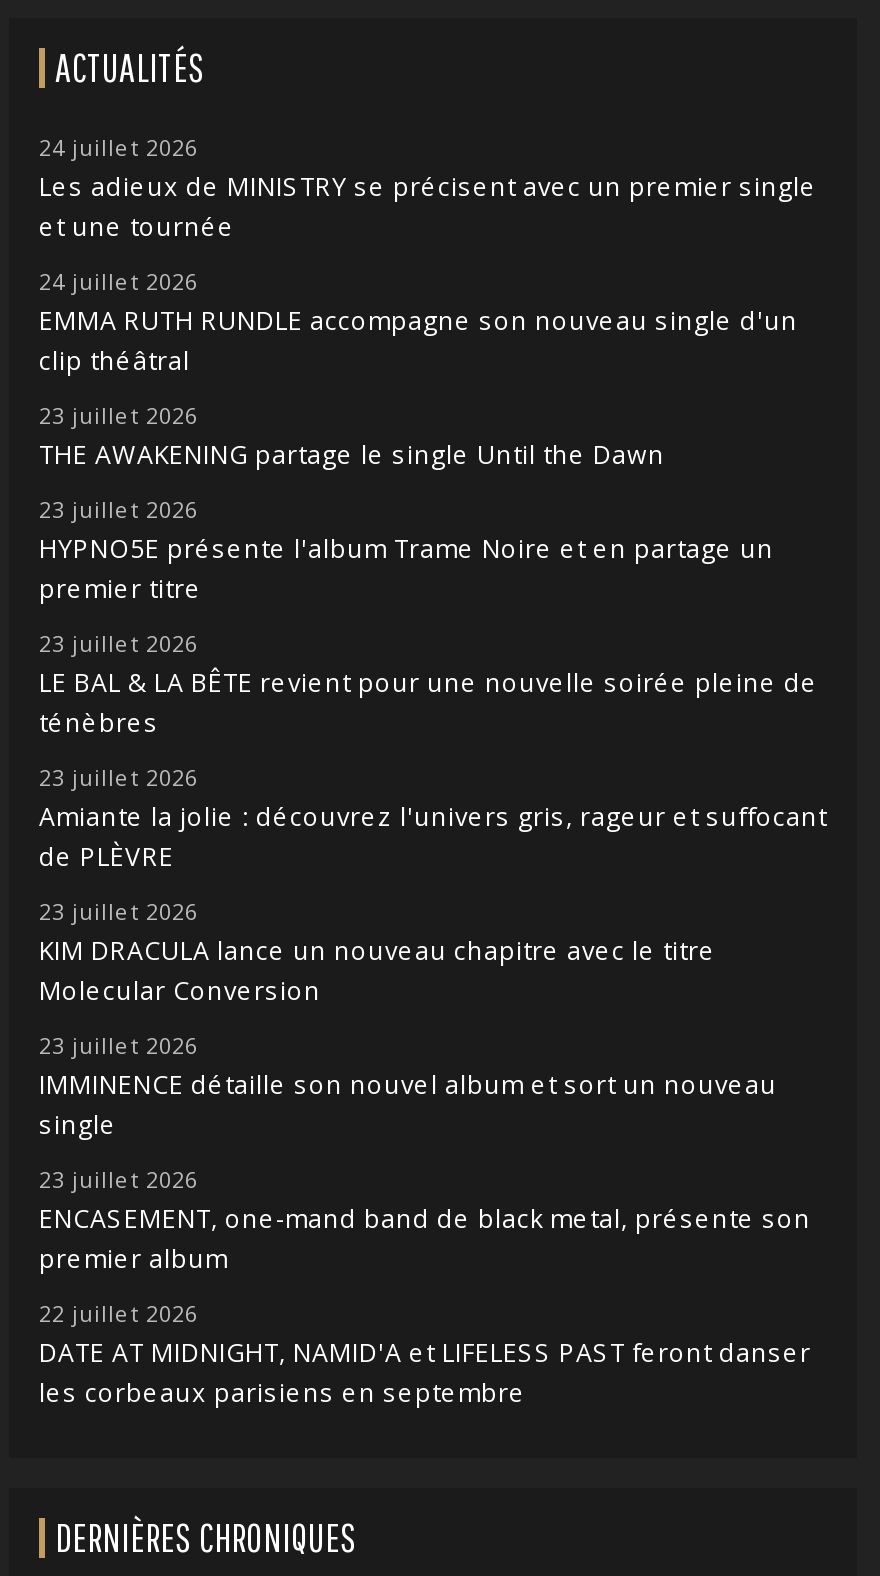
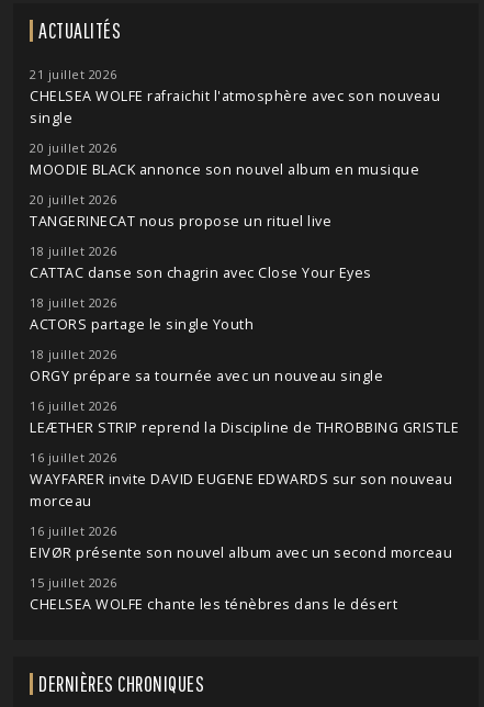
[39,131,827,1101] 24 juillet 2026 | Les adieux de MINISTRY se précisent avec un premier single | et une tournée | 24 juillet 2026 | EMMA RUTH RUNDLE accompagne son nouveau single d'un | clip théâtral | 23 juillet 2026 | THE AWAKENING partage le single Until the Dawn | 23 juillet 2026 | HYPNO5E présente l'album Trame Noire et en partage un | premier titre | 23 juillet 2026 | LE BAL & LA BÊTE revient pour une nouvelle soirée pleine de | ténèbres | 23 juillet 2026 | Amiante la jolie : découvrez l'univers gris, rageur et suffocant | de PLÈVRE | 23 juillet 2026 | KIM DRACULA lance un nouveau chapitre avec le titre | Molecular Conversion | 23 juillet 2026 | IMMINENCE détaille son nouvel album et sort un nouveau -> [30,65,440,105] 21 juillet 2026 | CHELSEA WOLFE rafraichit l'atmosphère avec son nouveau
moved [39,1107,117,1141] -> [30,108,72,127]: single
[39,1163,811,1409] 23 juillet 2026 | ENCASEMENT, one-mand band de black metal, présente son | premier album | 22 juillet 2026 | DATE AT MIDNIGHT, NAMID'A et LIFELESS PAST feront danser | les corbeaux parisiens en septembre -> [30,139,459,613] 20 juillet 2026 | MOODIE BLACK annonce son nouvel album en musique | 20 juillet 2026 | TANGERINECAT nous propose un rituel live | 18 juillet 2026 | CATTAC danse son chagrin avec Close Your Eyes | 18 juillet 2026 | ACTORS partage le single Youth | 18 juillet 2026 | ORGY prépare sa tournée avec un nouveau single | 16 juillet 2026 | LEÆTHER STRIP reprend la Discipline de THROBBING GRISTLE | 16 juillet 2026 | WAYFARER invite DAVID EUGENE EDWARDS sur son nouveau | morceau | 16 juillet 2026 | EIVØR présente son nouvel album avec un second morceau | 15 juillet 2026 | CHELSEA WOLFE chante les ténèbres dans le désert

